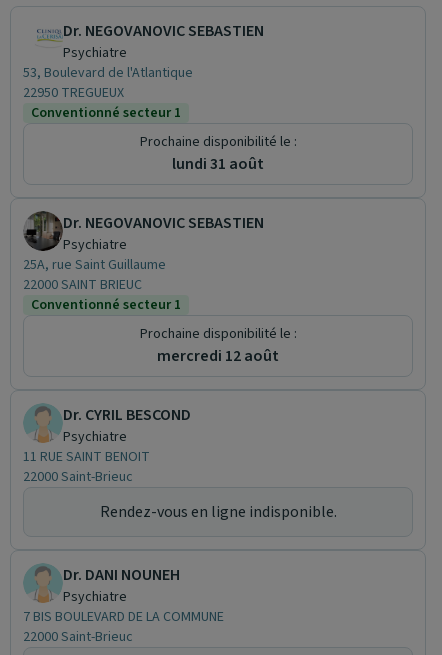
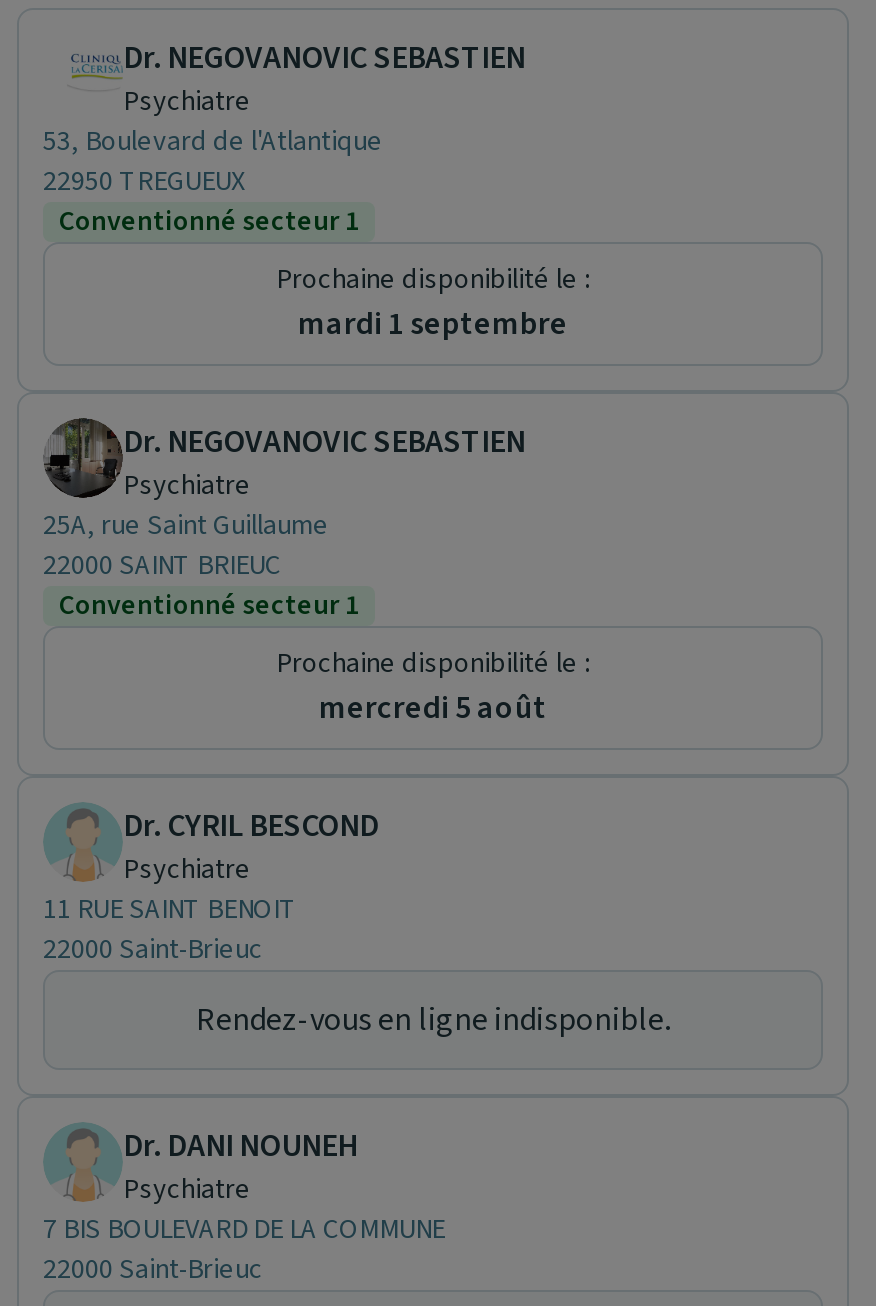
[172,153,264,175] lundi 31 août -> [298,302,568,346] mardi 1 septembre
[157,345,279,367] mercredi 12 août -> [319,686,547,730] mercredi 5 août

